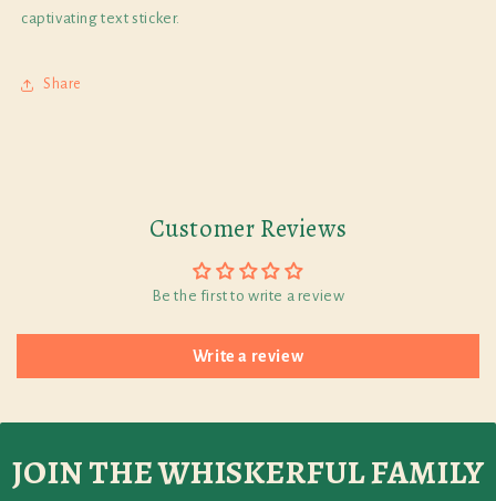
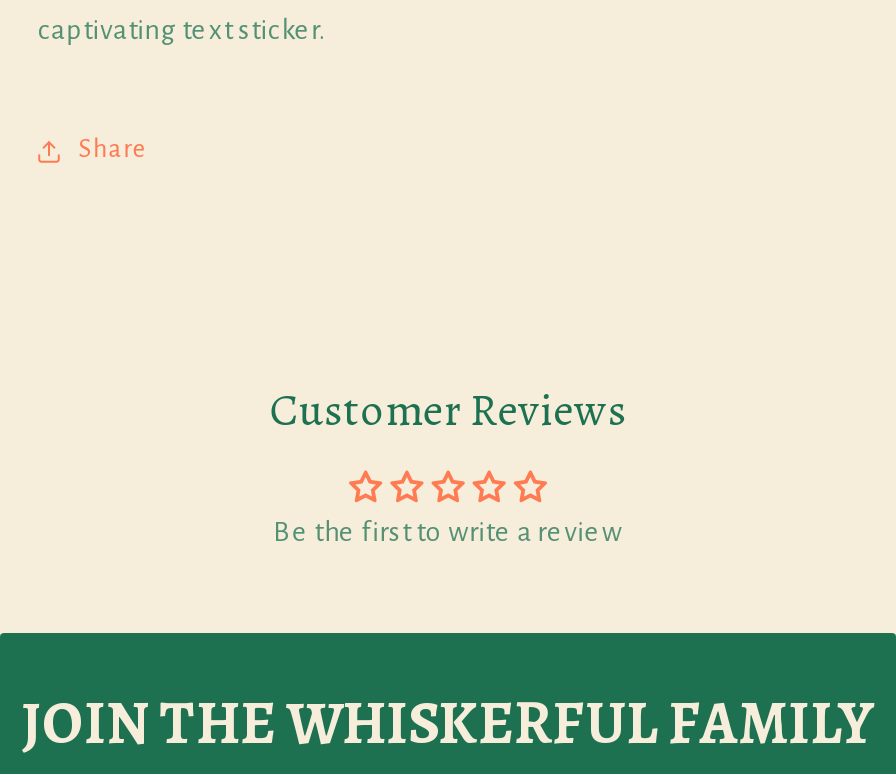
[192,347,304,365] Write a review -> none

